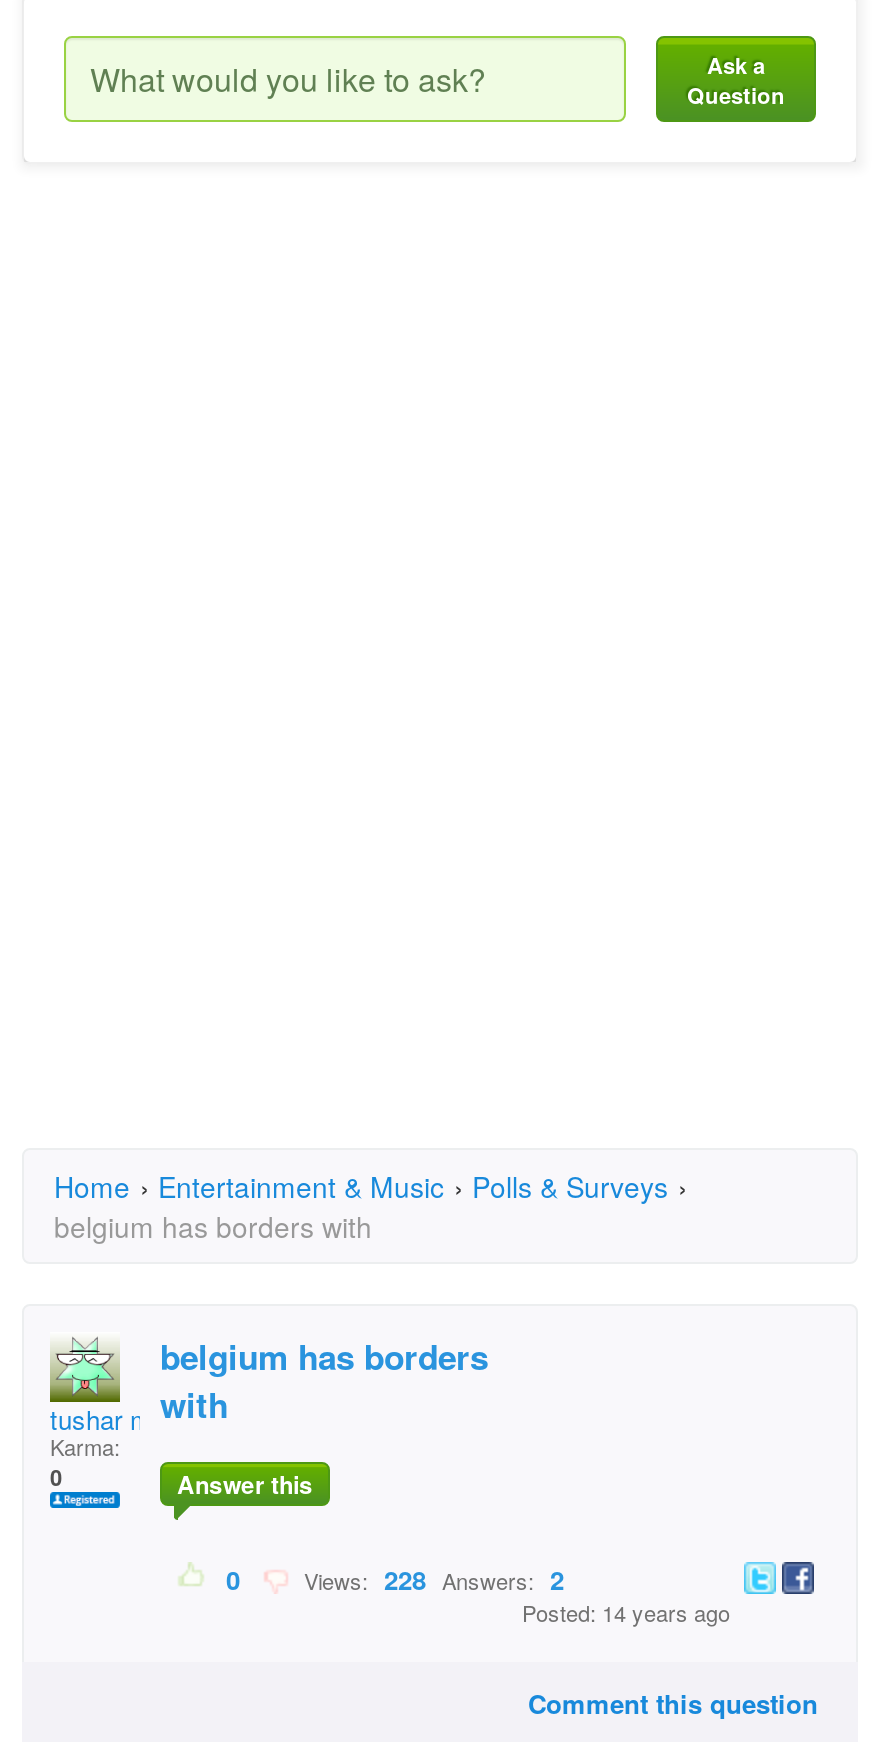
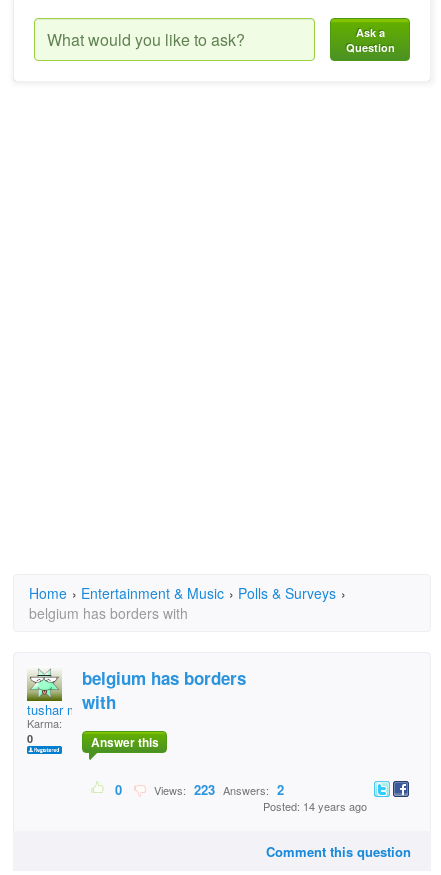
[292,1560,564,1598] Views: 228 Answers: 2 -> [148,780,284,799] Views: 223 Answers: 2

